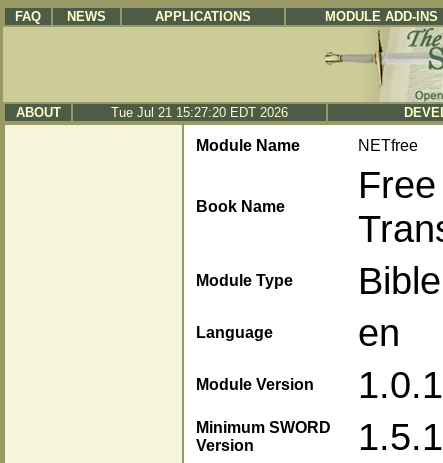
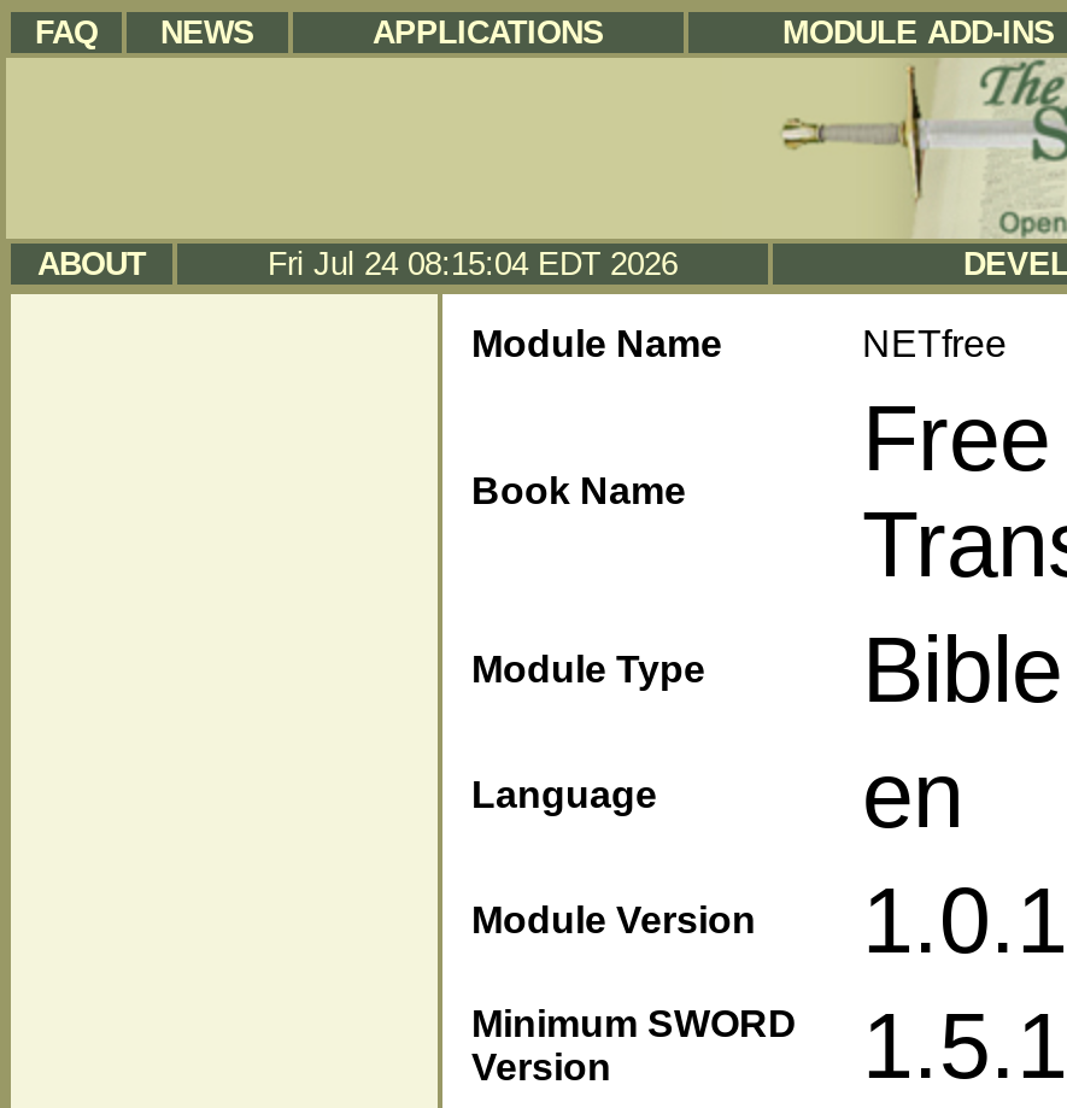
[111,105,288,120] Tue Jul 21 15:27:20 EDT 2026 -> [268,246,678,282] Fri Jul 24 08:15:04 EDT 2026

